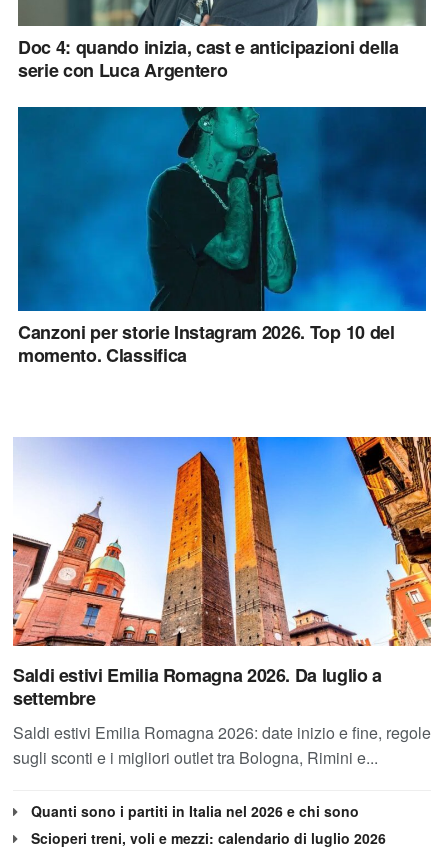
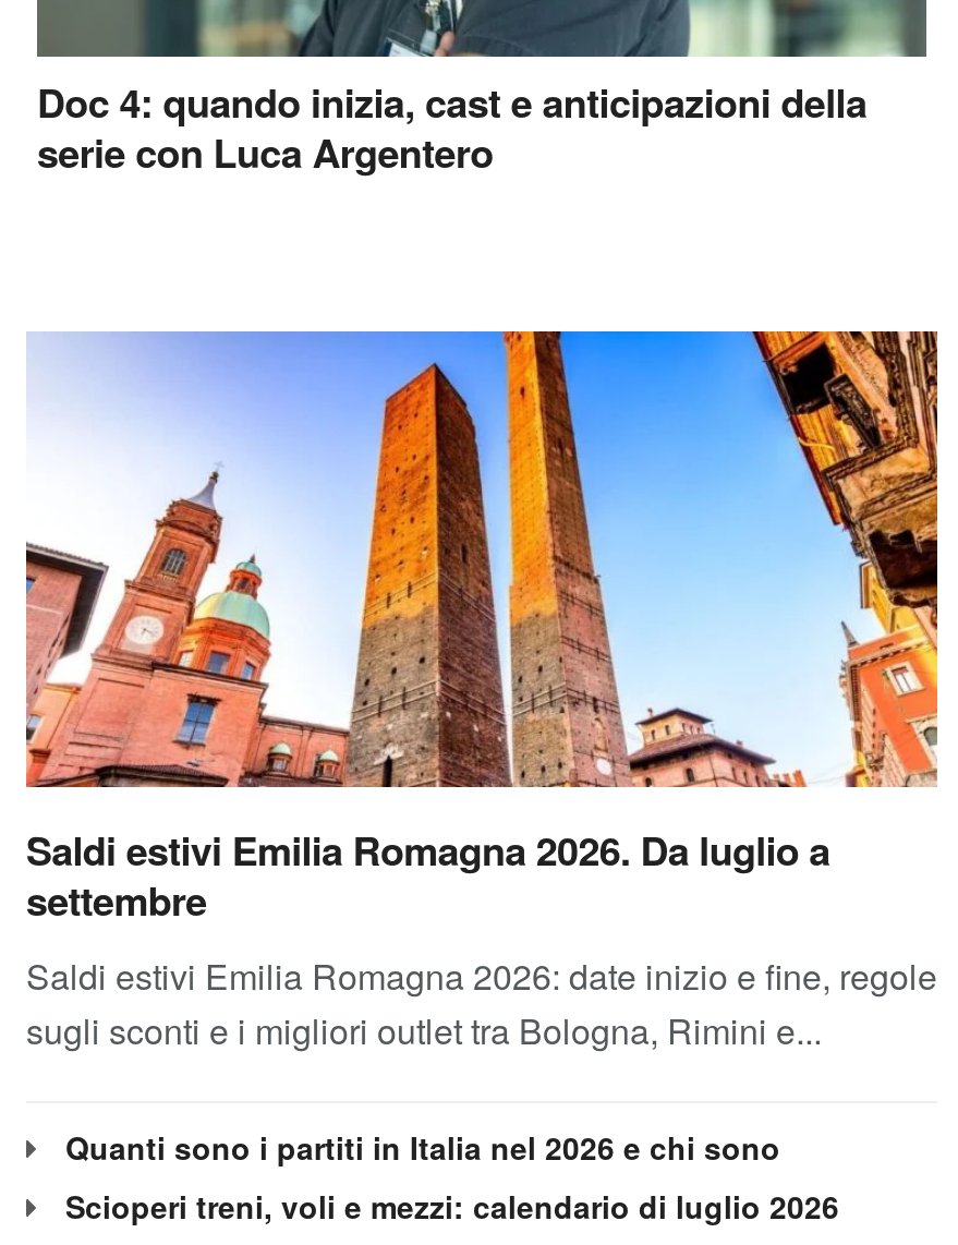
[18,106,427,367] [image] | Canzoni per storie Instagram 2026. Top 10 del | momento. Classifica -> none

